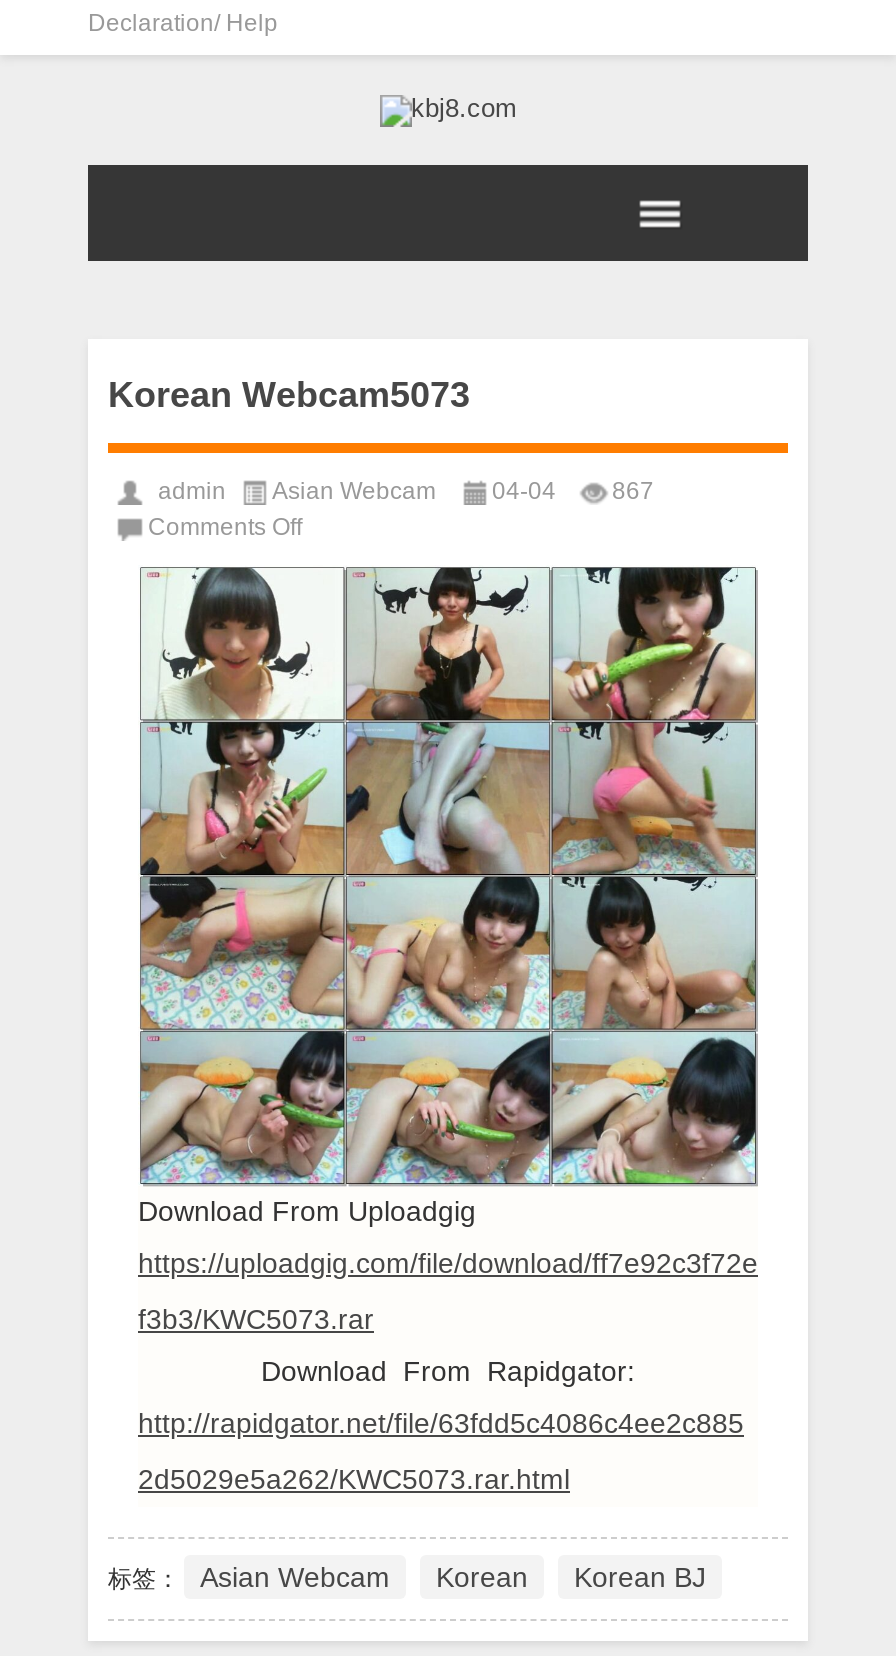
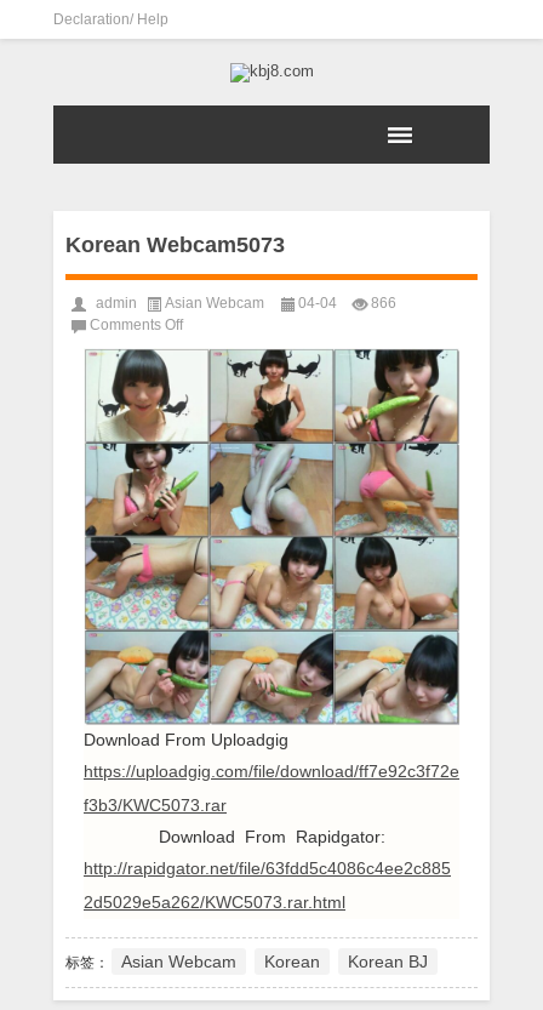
[158,477,654,505] admin Asian Webcam 04-04 867 -> [96,295,396,312] admin Asian Webcam 04-04 866

